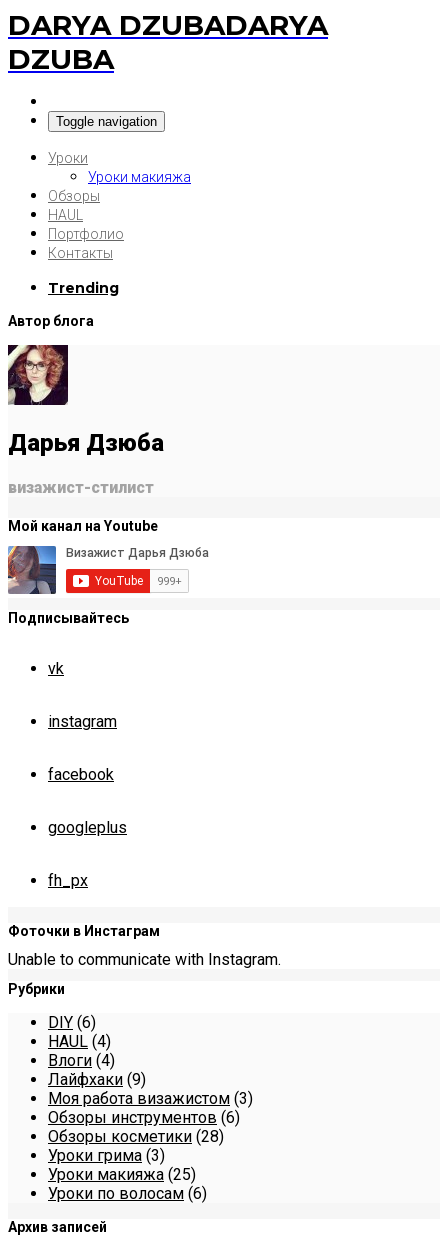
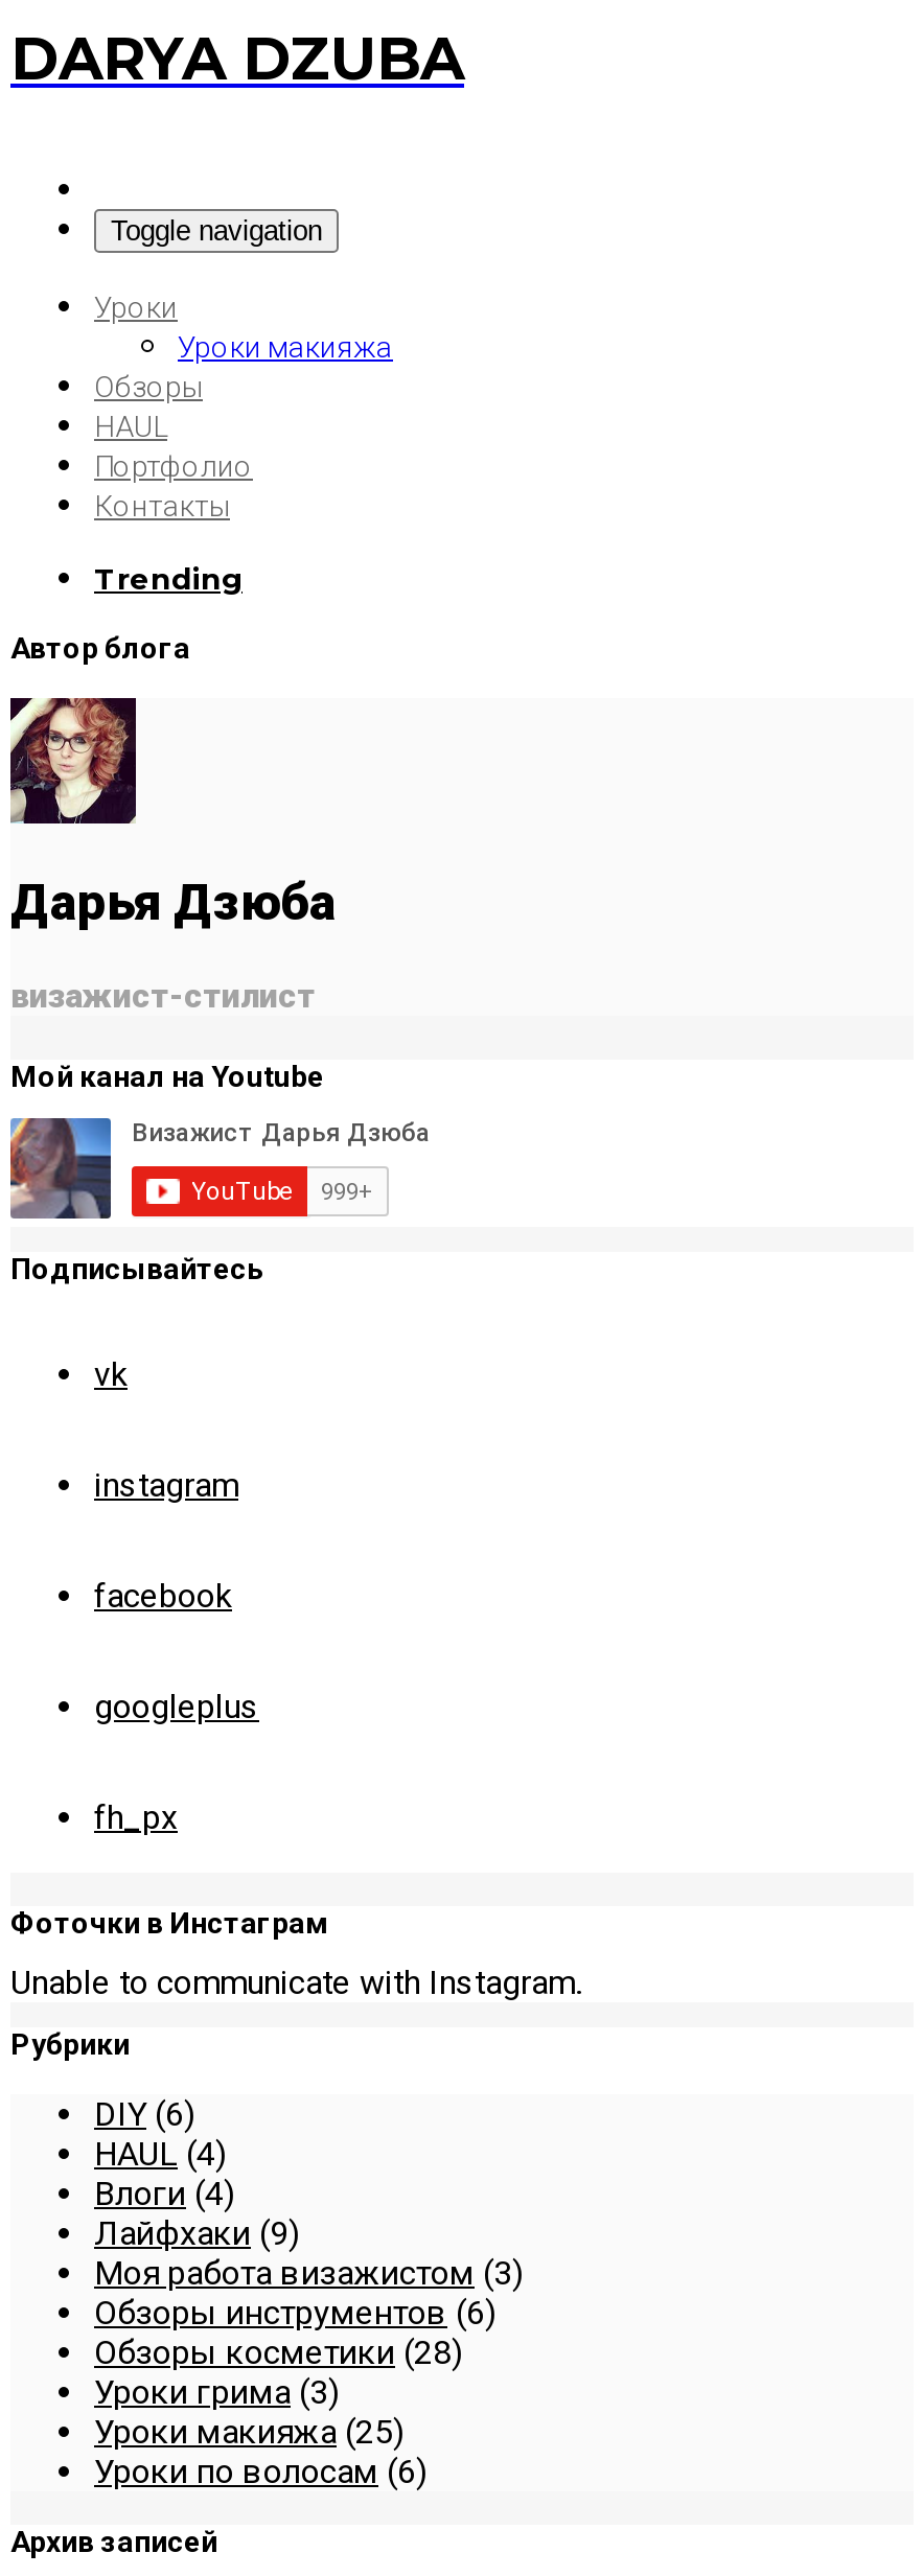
[8,8,328,76] DARYA DZUBADARYA | DZUBA -> [10,23,464,94] DARYA DZUBA

